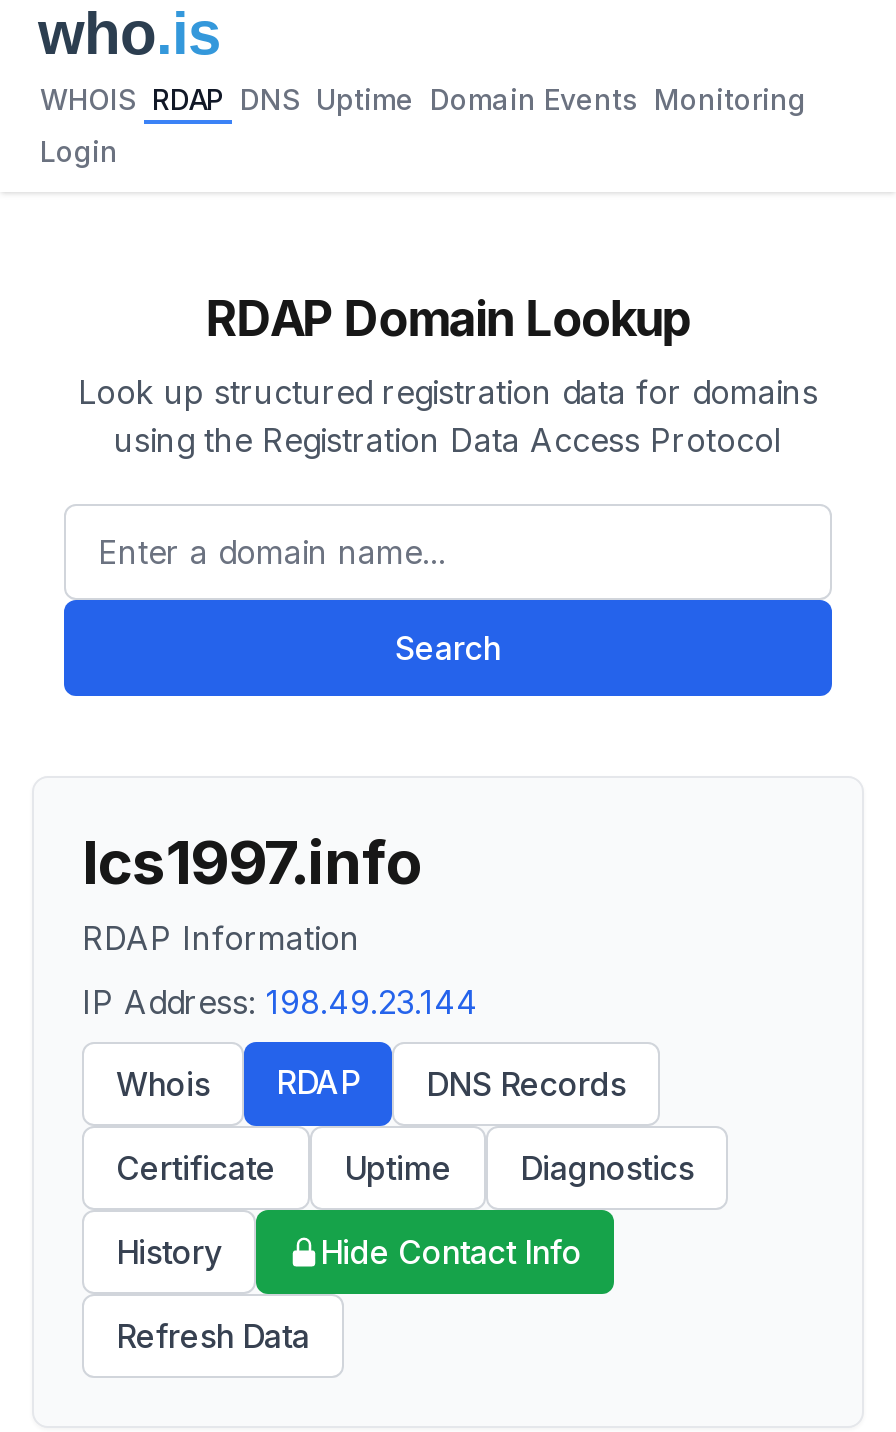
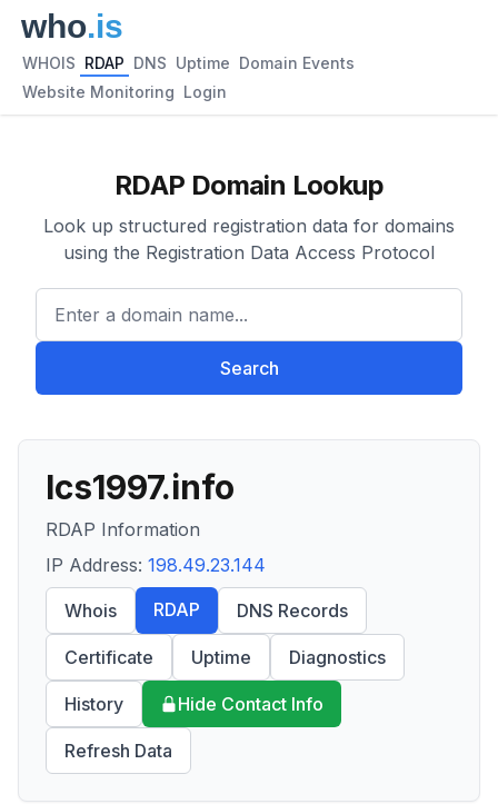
[40,82,806,116] WHOIS RDAP DNS Uptime Domain Events Monitoring -> [22,53,355,72] WHOIS RDAP DNS Uptime Domain Events
[40,134,118,168] Login -> [22,82,227,101] Website Monitoring Login

